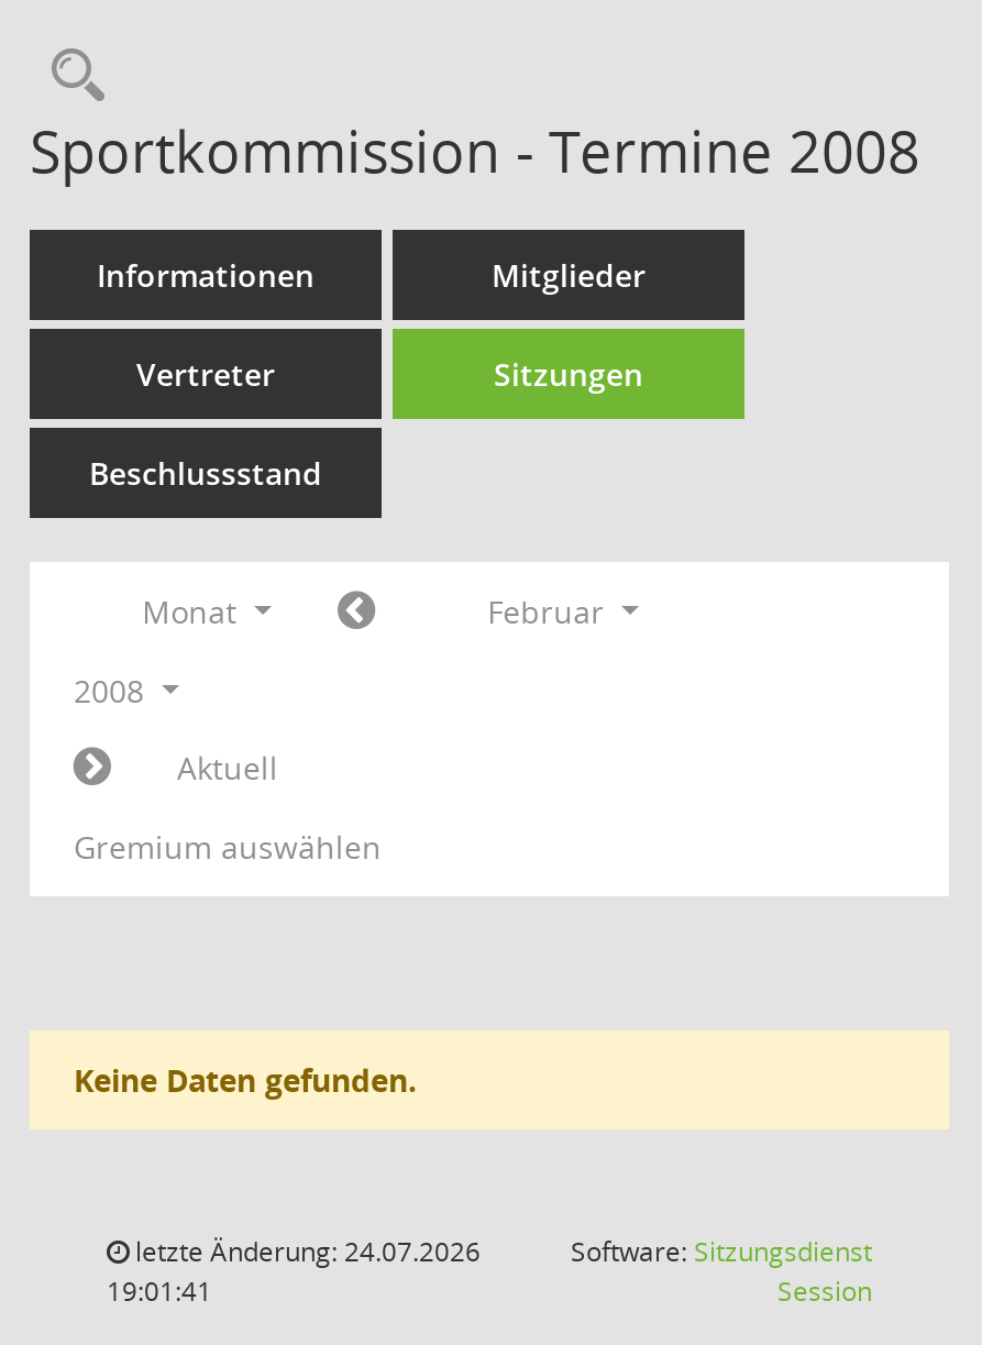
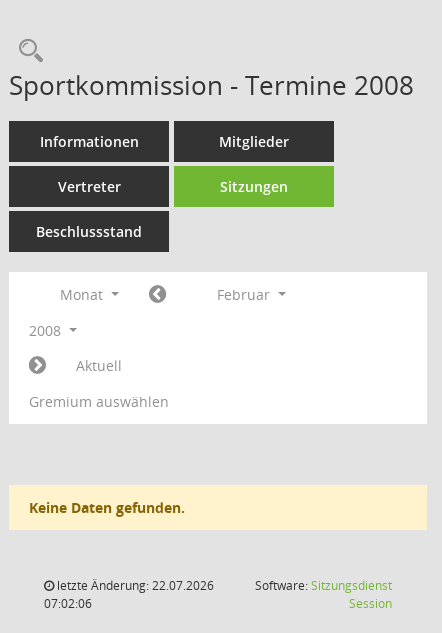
[129,1233,481,1270] letzte Änderung: 24.07.2026 -> [54,577,214,594] letzte Änderung: 22.07.2026
[107,1272,212,1310] 19:01:41 -> [44,595,92,612] 07:02:06

